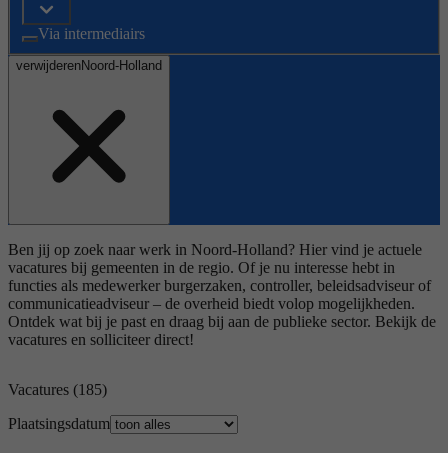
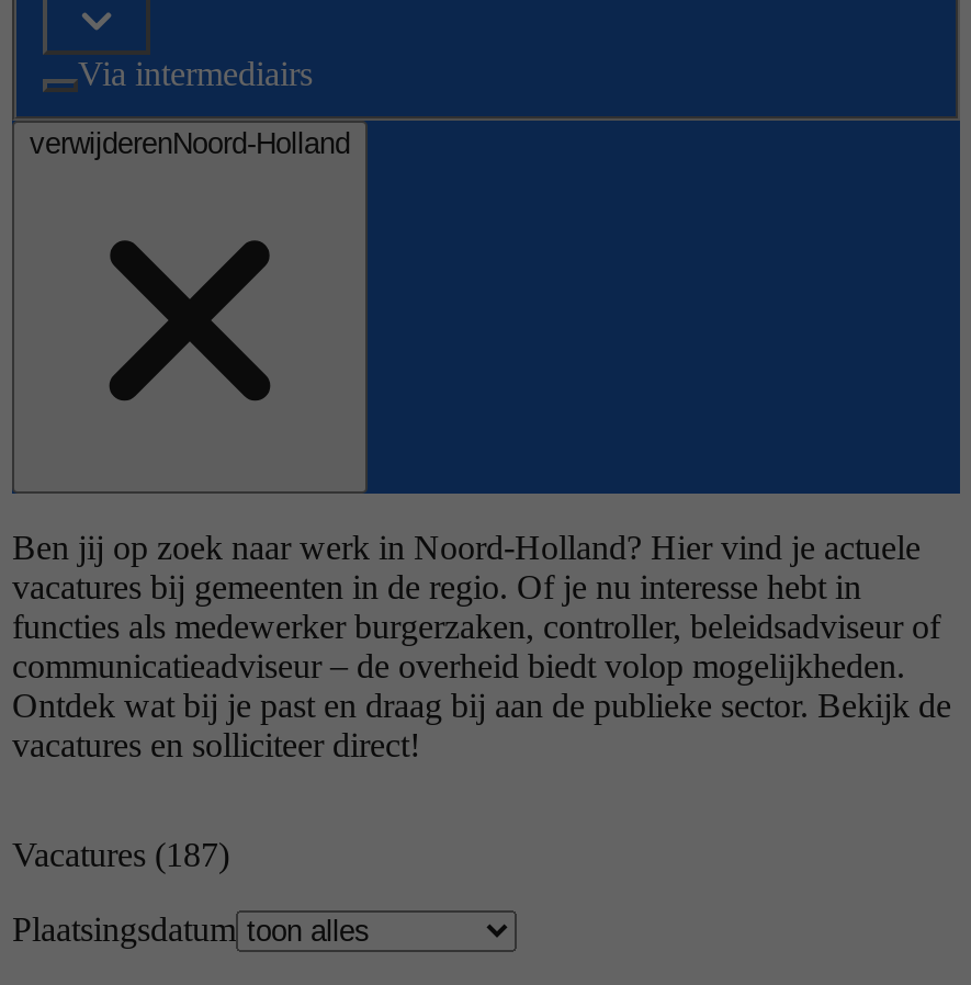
[8,381,107,398] Vacatures (185) -> [12,835,229,873] Vacatures (187)

